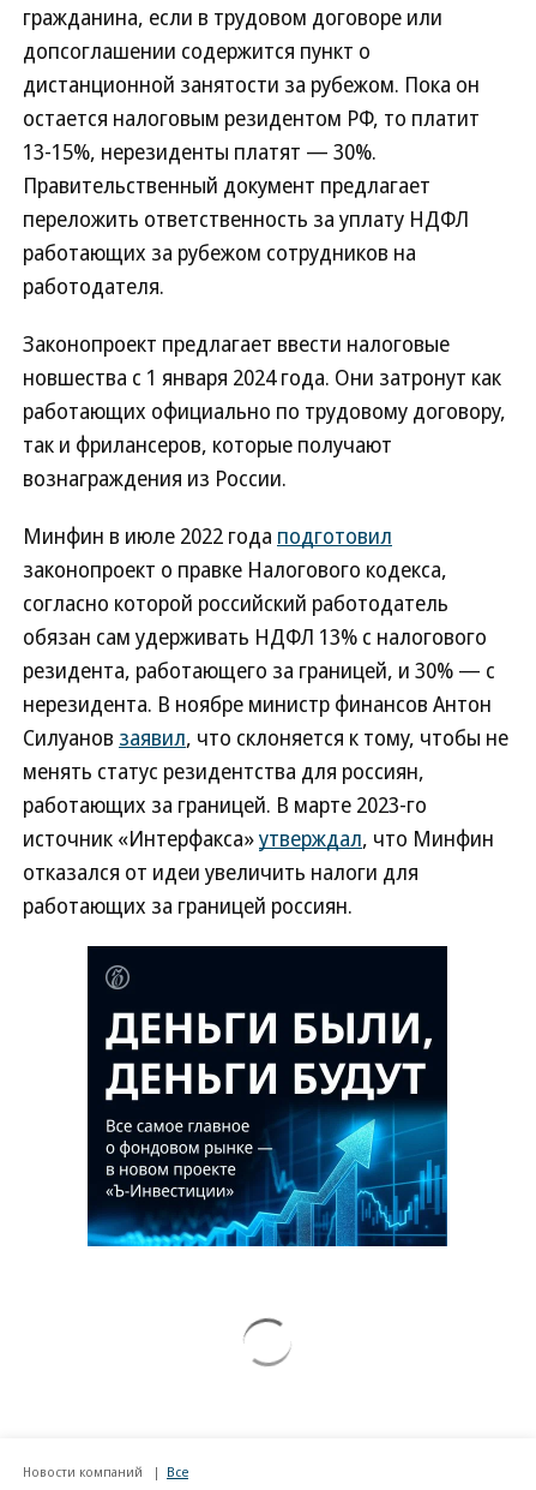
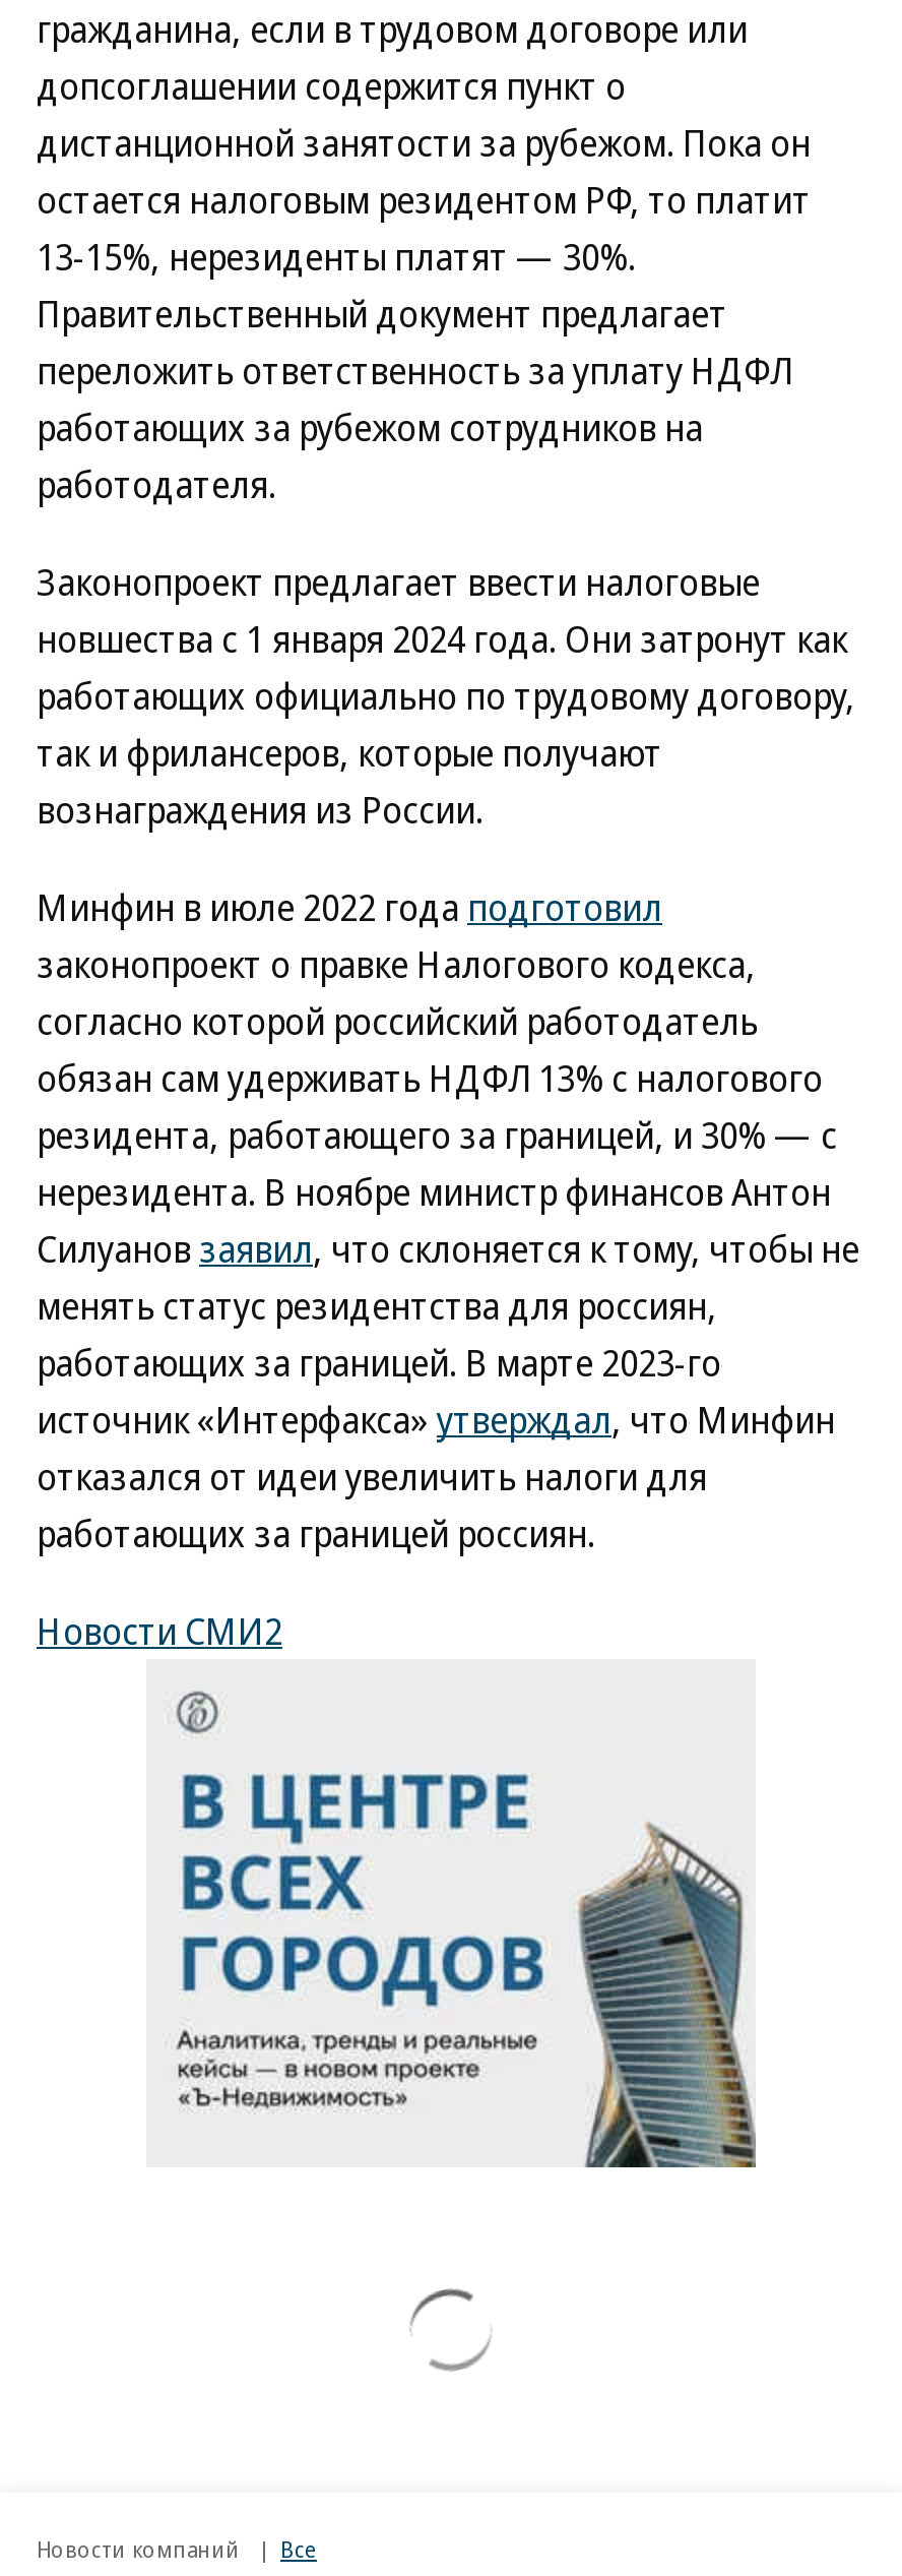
none -> [37,1606,282,1655] Новости СМИ2
[86,945,448,1247] [image] -> [146,1659,758,2169] [image]

